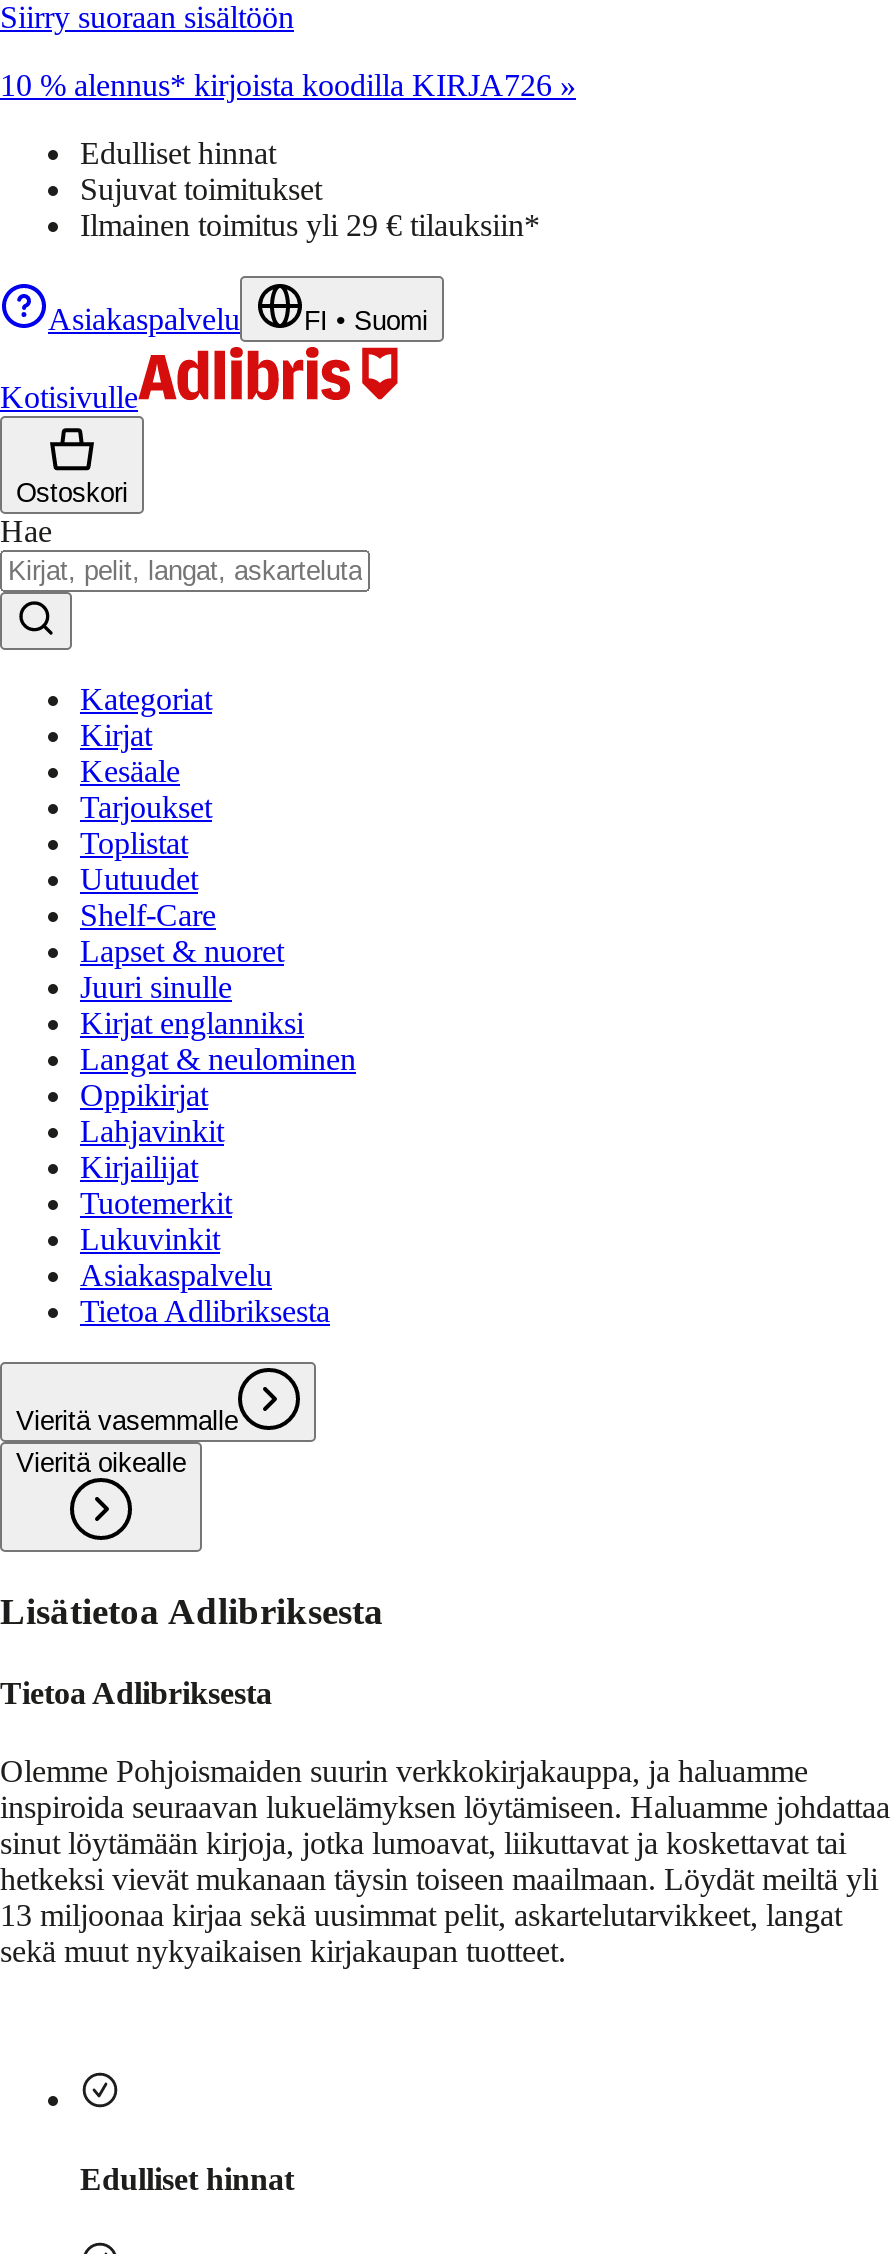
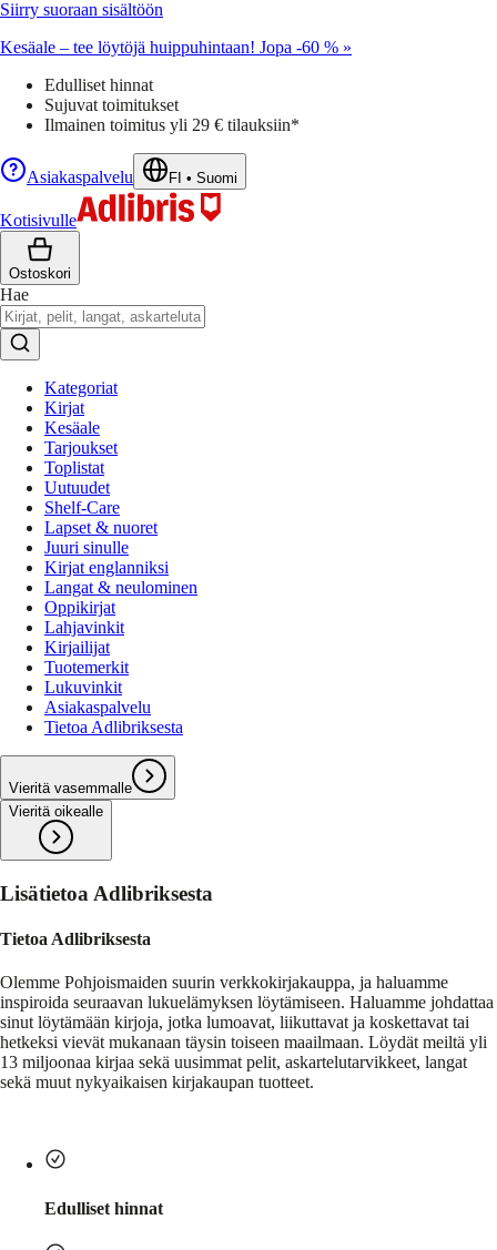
[0,68,576,102] 10 % alennus* kirjoista koodilla KIRJA726 » -> [0,38,352,57] Kesäale – tee löytöjä huippuhintaan! Jopa -60 % »

